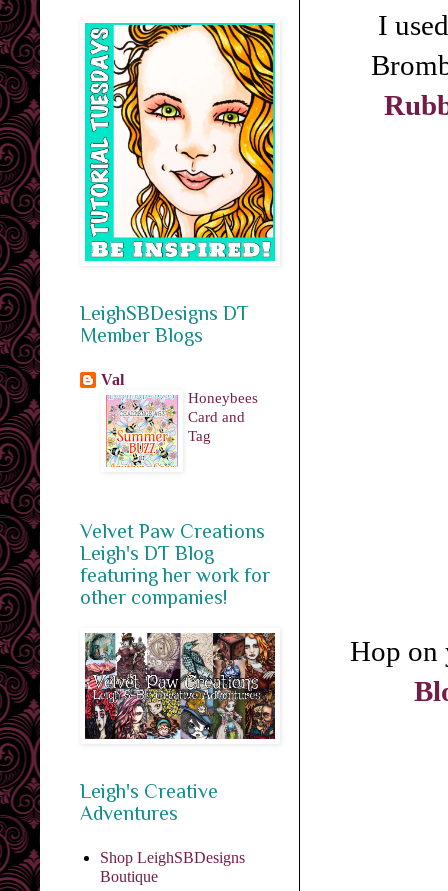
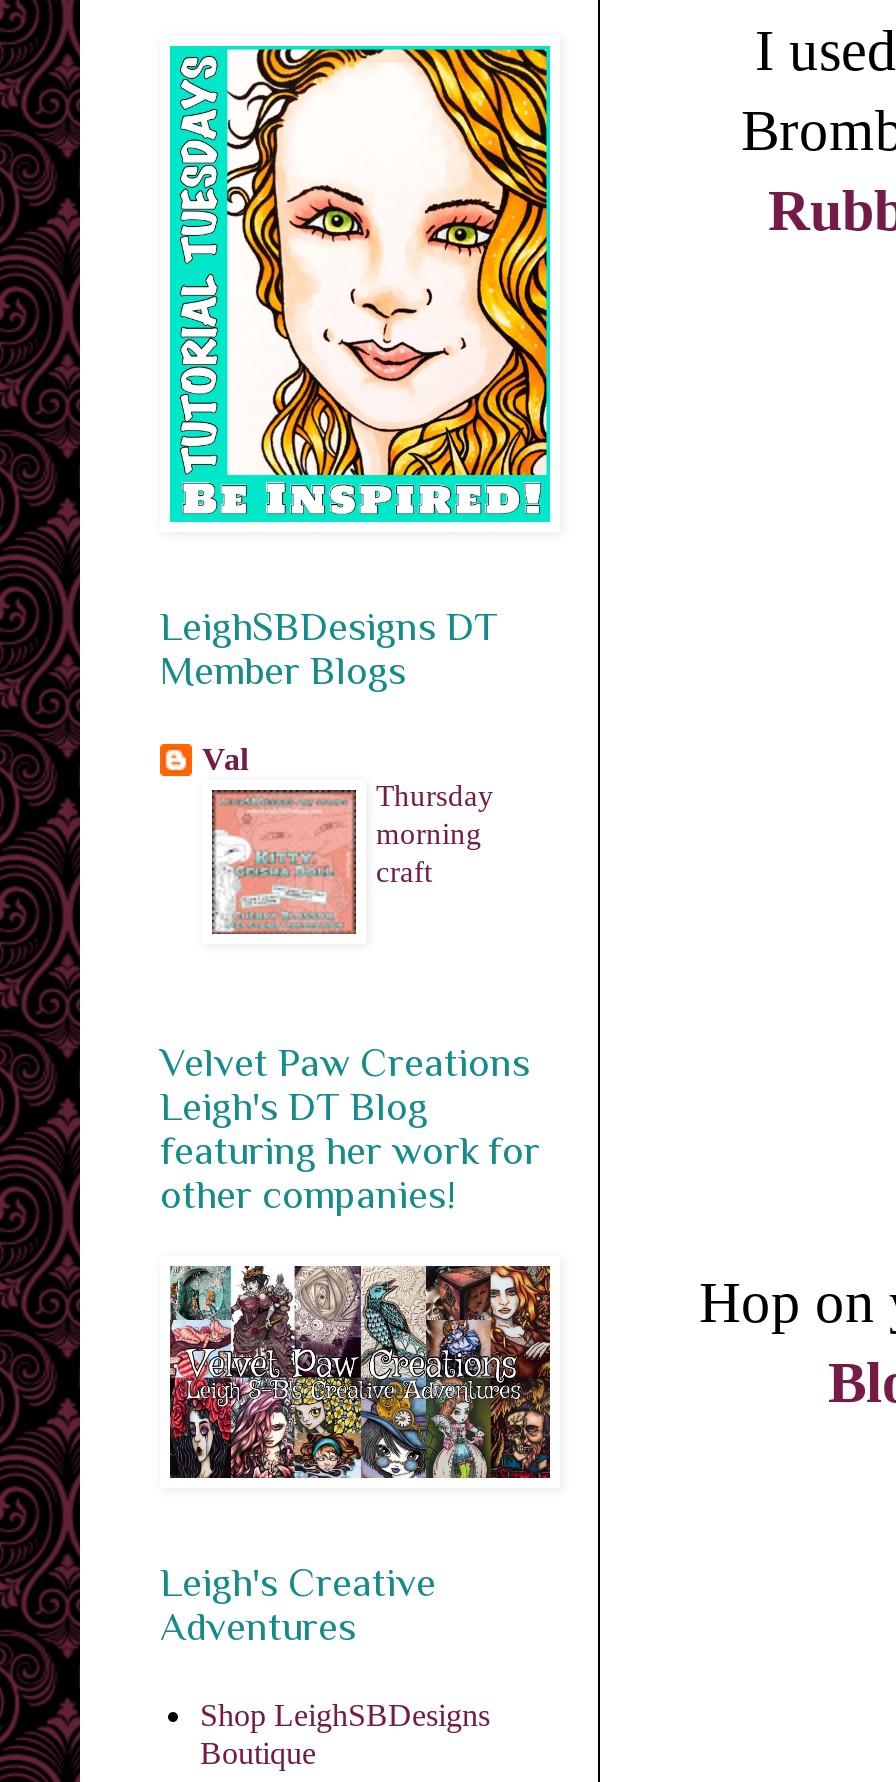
[105,389,258,467] [image] | Honeybees | Card and | Tag -> [210,777,494,934] [image] | Thursday | morning | craft

